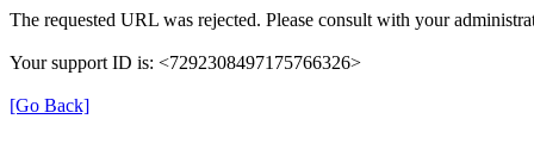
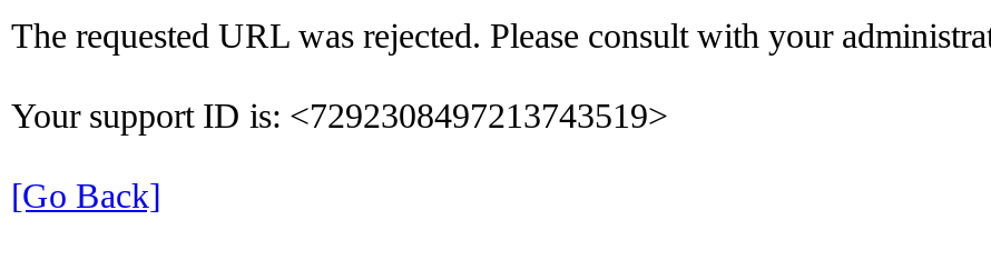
[10,52,361,73] Your support ID is: <7292308497175766326> -> [11,97,668,134] Your support ID is: <7292308497213743519>

